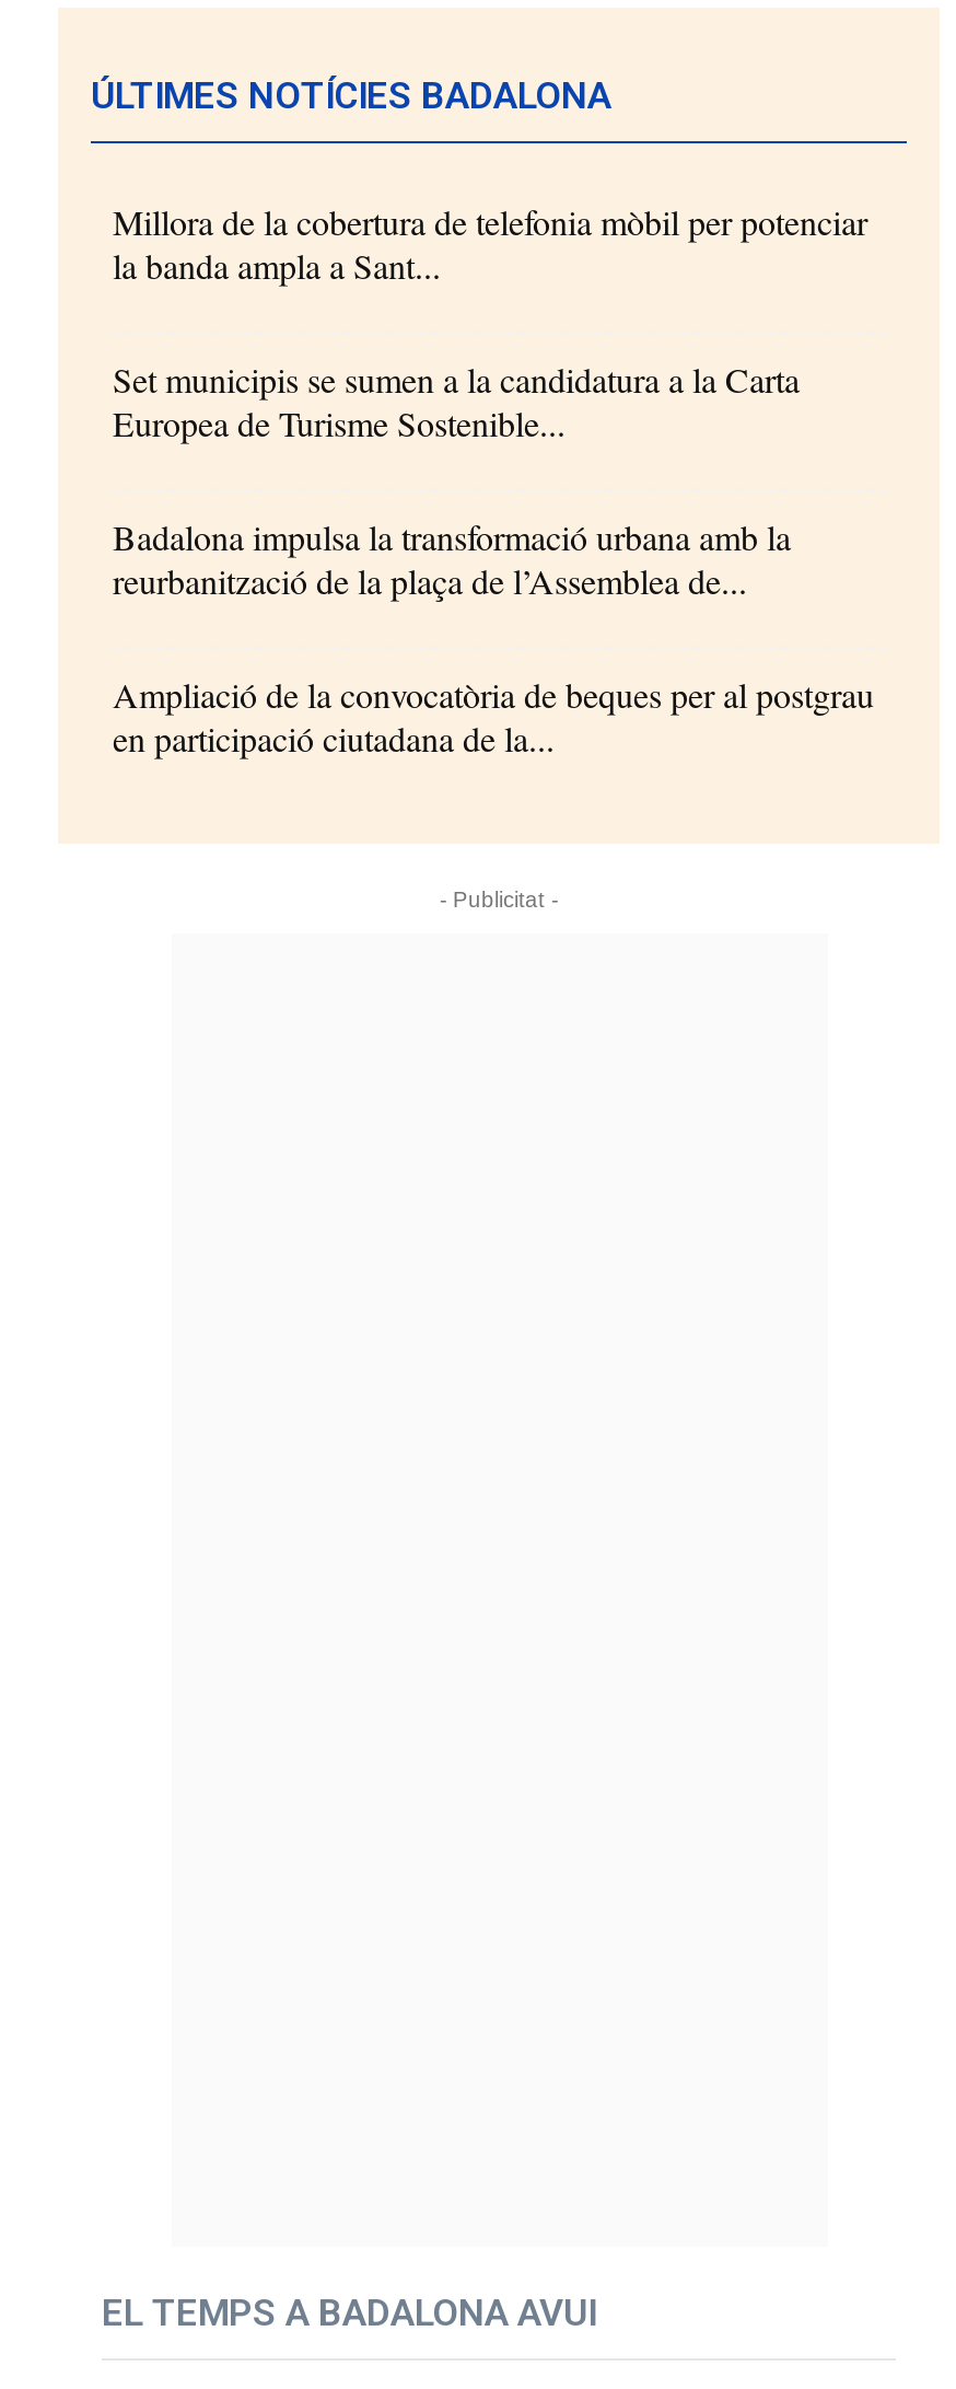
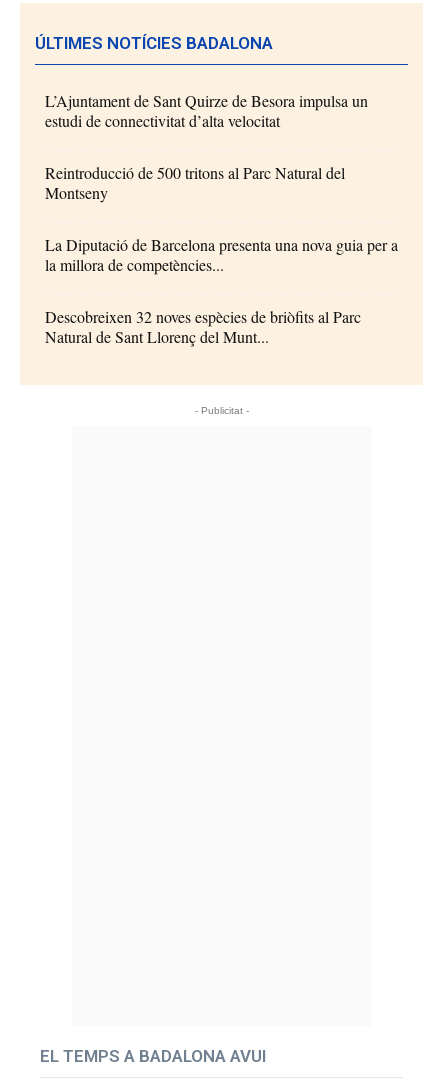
[113,197,867,287] Millora de la cobertura de telefonia mòbil per potenciar | la banda ampla a Sant... -> [45,90,368,131] L’Ajuntament de Sant Quirze de Besora impulsa un | estudi de connectivitat d’alta velocitat
[113,355,800,445] Set municipis se sumen a la candidatura a la Carta | Europea de Turisme Sostenible... -> [45,162,345,203] Reintroducció de 500 tritons al Parc Natural del | Montseny
[113,512,791,602] Badalona impulsa la transformació urbana amb la | reurbanització de la plaça de l’Assemblea de... -> [45,234,398,275] La Diputació de Barcelona presenta una nova guia per a | la millora de competències...
[113,670,874,760] Ampliació de la convocatòria de beques per al postgrau | en participació ciutadana de la... -> [45,306,361,347] Descobreixen 32 noves espècies de briòfits al Parc | Natural de Sant Llorenç del Munt...

